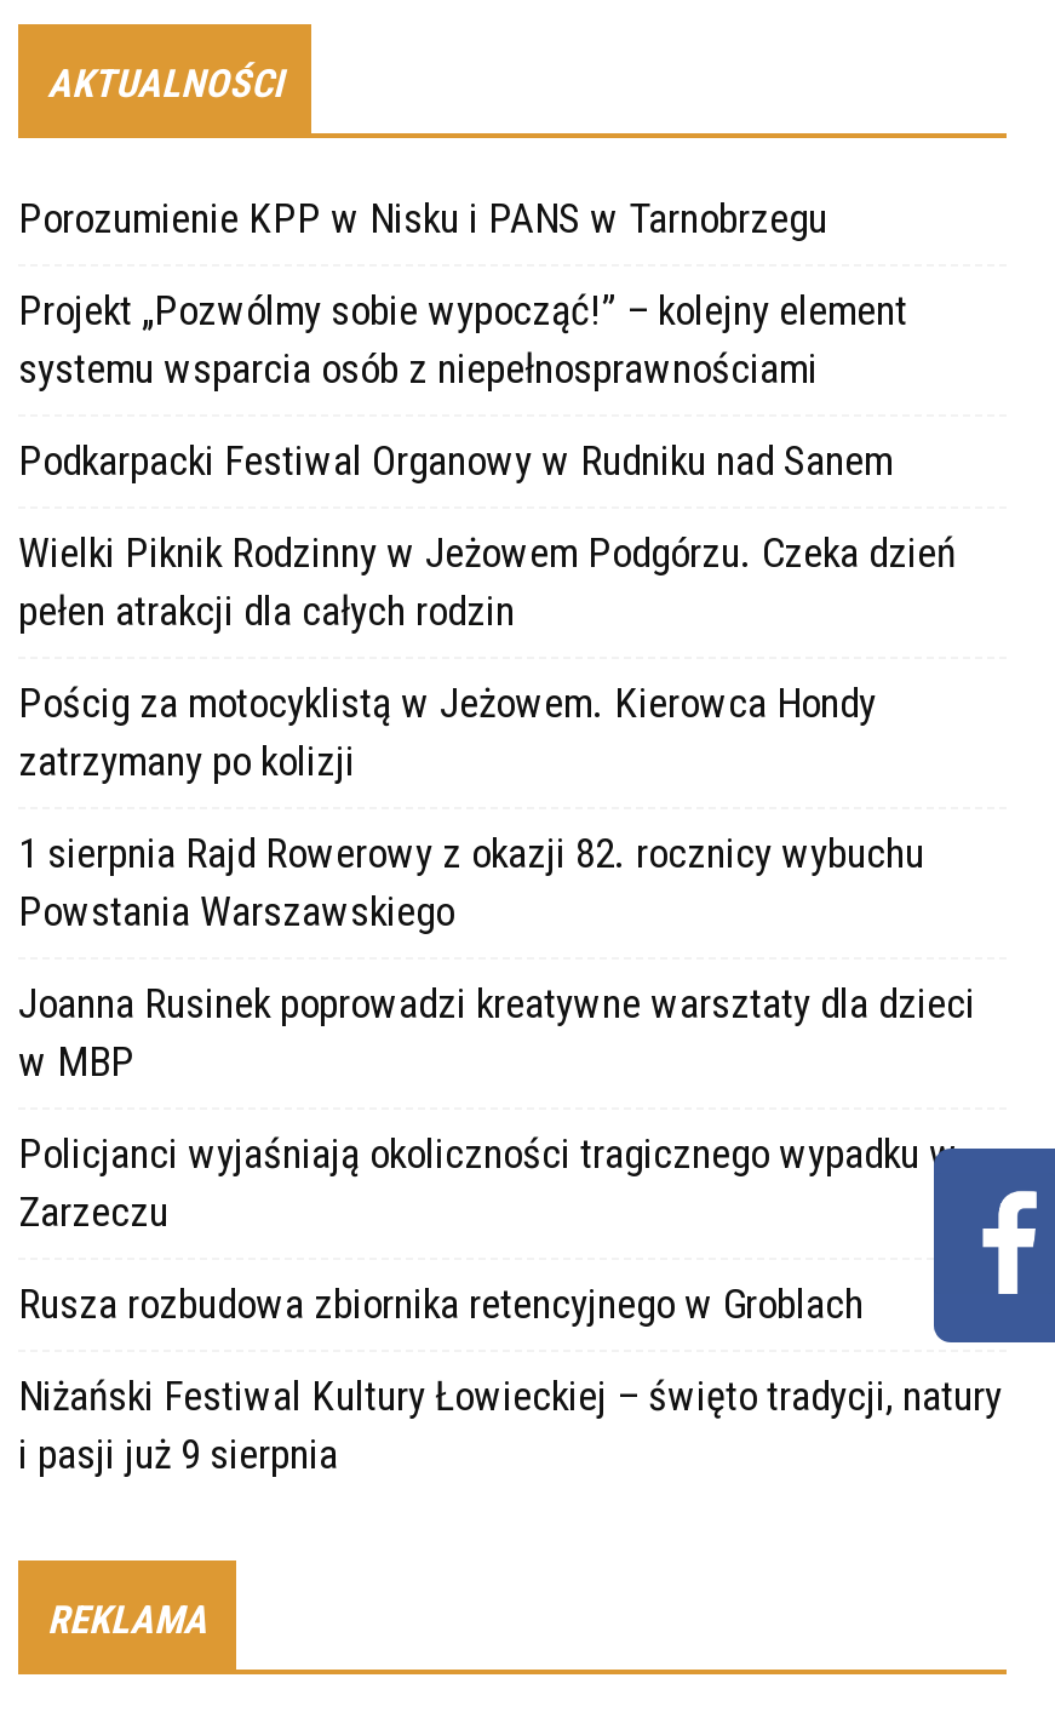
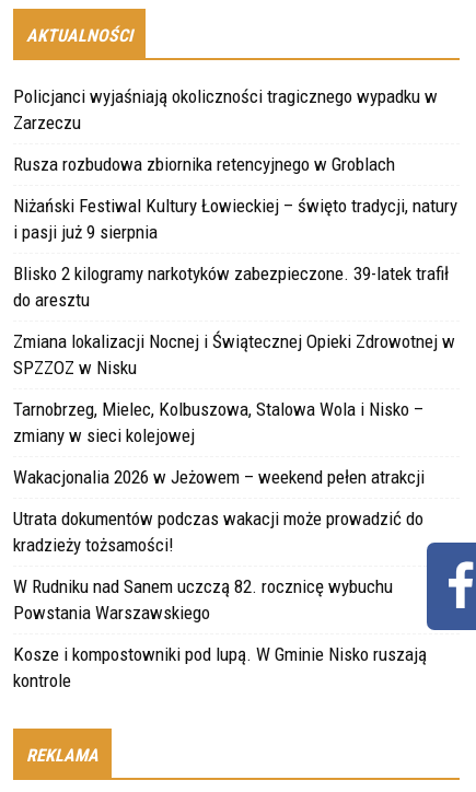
[18,193,975,1084] Porozumienie KPP w Nisku i PANS w Tarnobrzegu | Projekt „Pozwólmy sobie wypocząć!” – kolejny element | systemu wsparcia osób z niepełnosprawnościami | Podkarpacki Festiwal Organowy w Rudniku nad Sanem | Wielki Piknik Rodzinny w Jeżowem Podgórzu. Czeka dzień | pełen atrakcji dla całych rodzin | Pościg za motocyklistą w Jeżowem. Kierowca Hondy | zatrzymany po kolizji | 1 sierpnia Rajd Rowerowy z okazji 82. rocznicy wybuchu | Joanna Rusinek poprowadzi kreatywne warsztaty dla dzieci | w MBP -> none
moved [18,886,454,934] -> [13,601,210,623]: Powstania Warszawskiego
moved [18,1128,1002,1477] -> [13,85,457,242]: Policjanci wyjaśniają okoliczności tragicznego wypadku w | Zarzeczu | Rusza rozbudowa zbiornika retencyjnego w Groblach | Niżański Festiwal Kultury Łowieckiej – święto tradycji, natury | i pasji już 9 sierpnia
[931,1146,1048,1345] [image] -> none
none -> [13,262,455,691] Blisko 2 kilogramy narkotyków zabezpieczone. 39-latek trafił | do aresztu | Zmiana lokalizacji Nocnej i Świątecznej Opieki Zdrowotnej w | SPZZOZ w Nisku | Tarnobrzeg, Mielec, Kolbuszowa, Stalowa Wola i Nisko – | zmiany w sieci kolejowej | Wakacjonalia 2026 w Jeżowem – weekend pełen atrakcji | Utrata dokumentów podczas wakacji może prowadzić do | kradzieży tożsamości! | W Rudniku nad Sanem uczczą 82. rocznicę wybuchu | Kosze i kompostowniki pod lupą. W Gminie Nisko ruszają | kontrole

